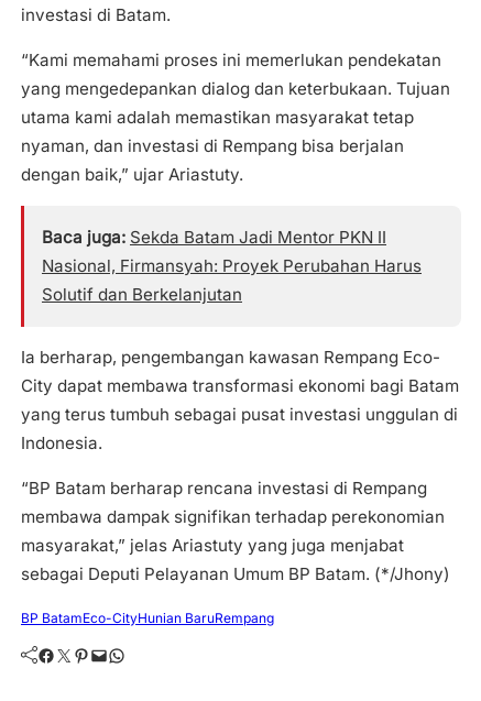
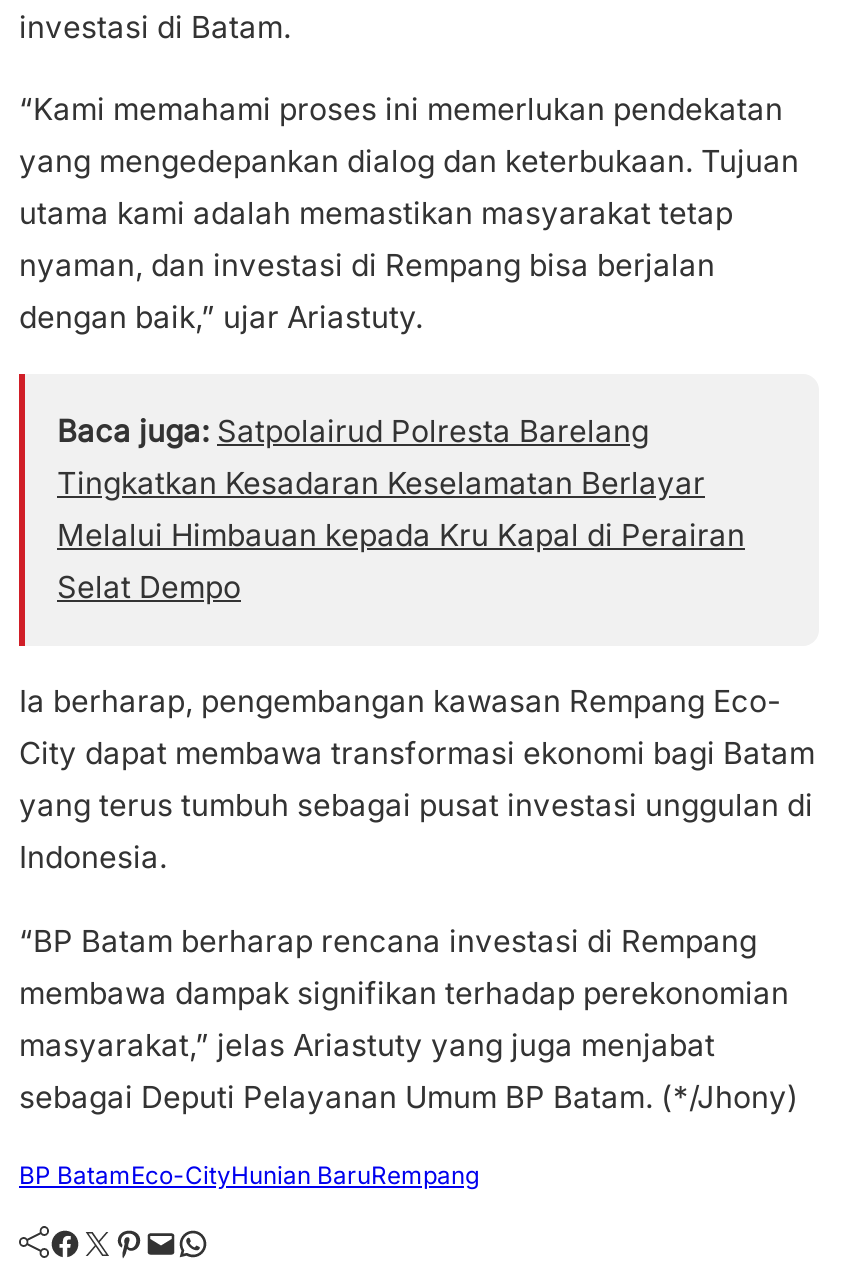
[42,227,422,305] Baca juga: Sekda Batam Jadi Mentor PKN II | Nasional, Firmansyah: Proyek Perubahan Harus | Solutif dan Berkelanjutan -> [57,412,745,606] Baca juga: Satpolairud Polresta Barelang | Tingkatkan Kesadaran Keselamatan Berlayar | Melalui Himbauan kepada Kru Kapal di Perairan | Selat Dempo

